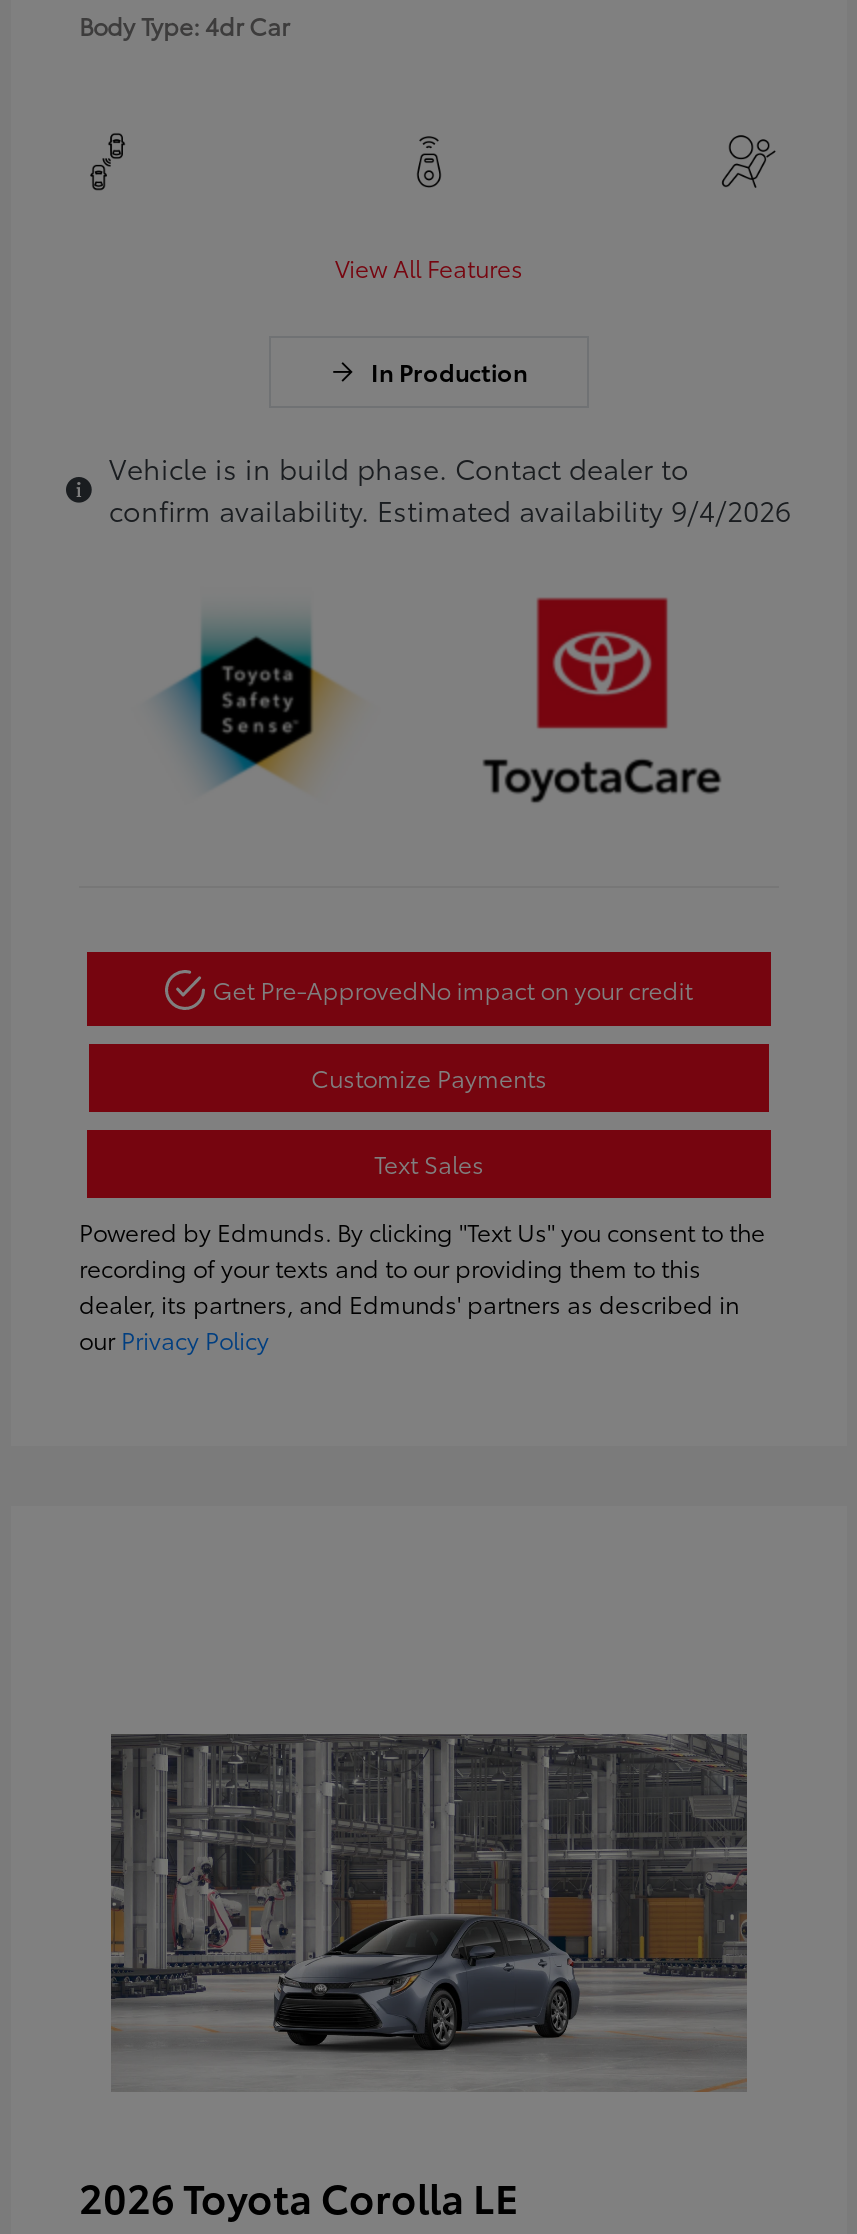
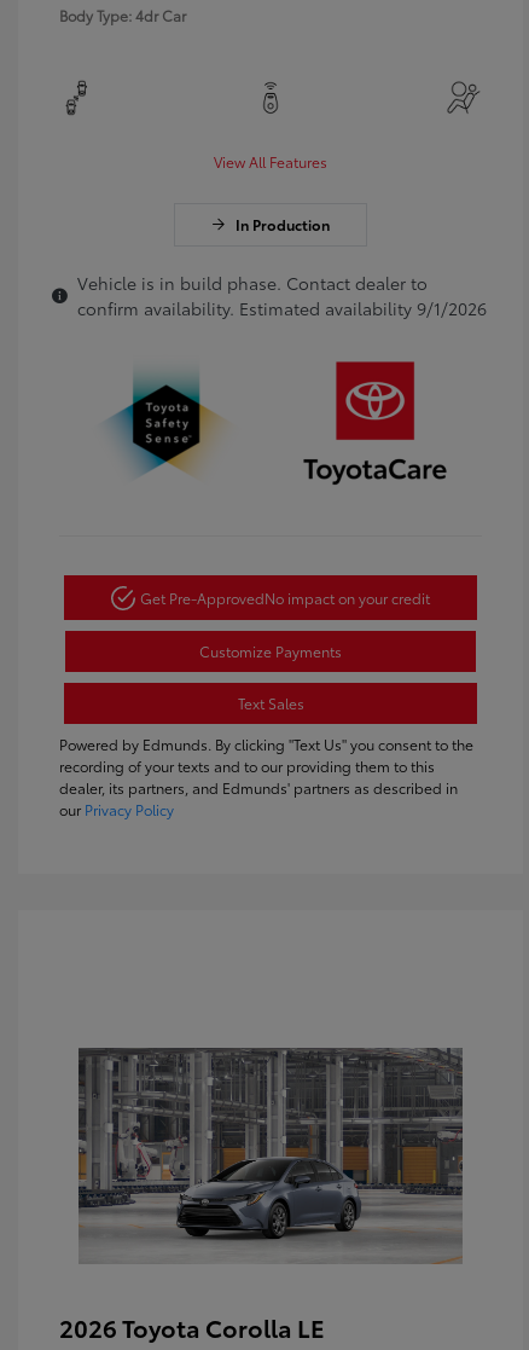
[109,490,791,530] confirm availability. Estimated availability 9/4/2026 -> [77,296,487,321] confirm availability. Estimated availability 9/1/2026

